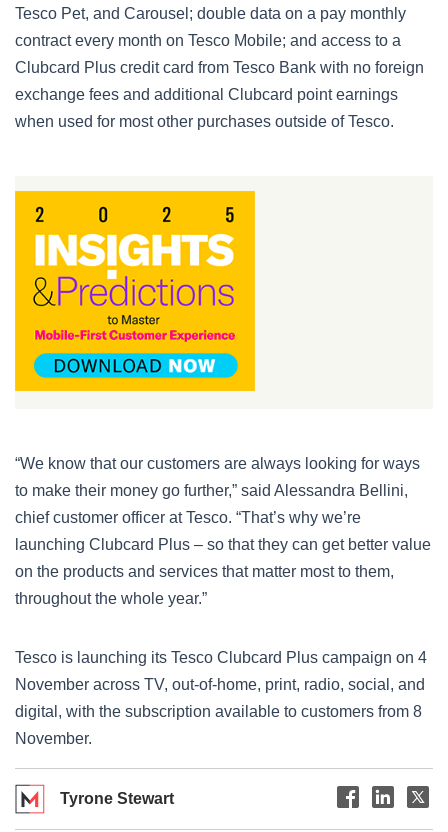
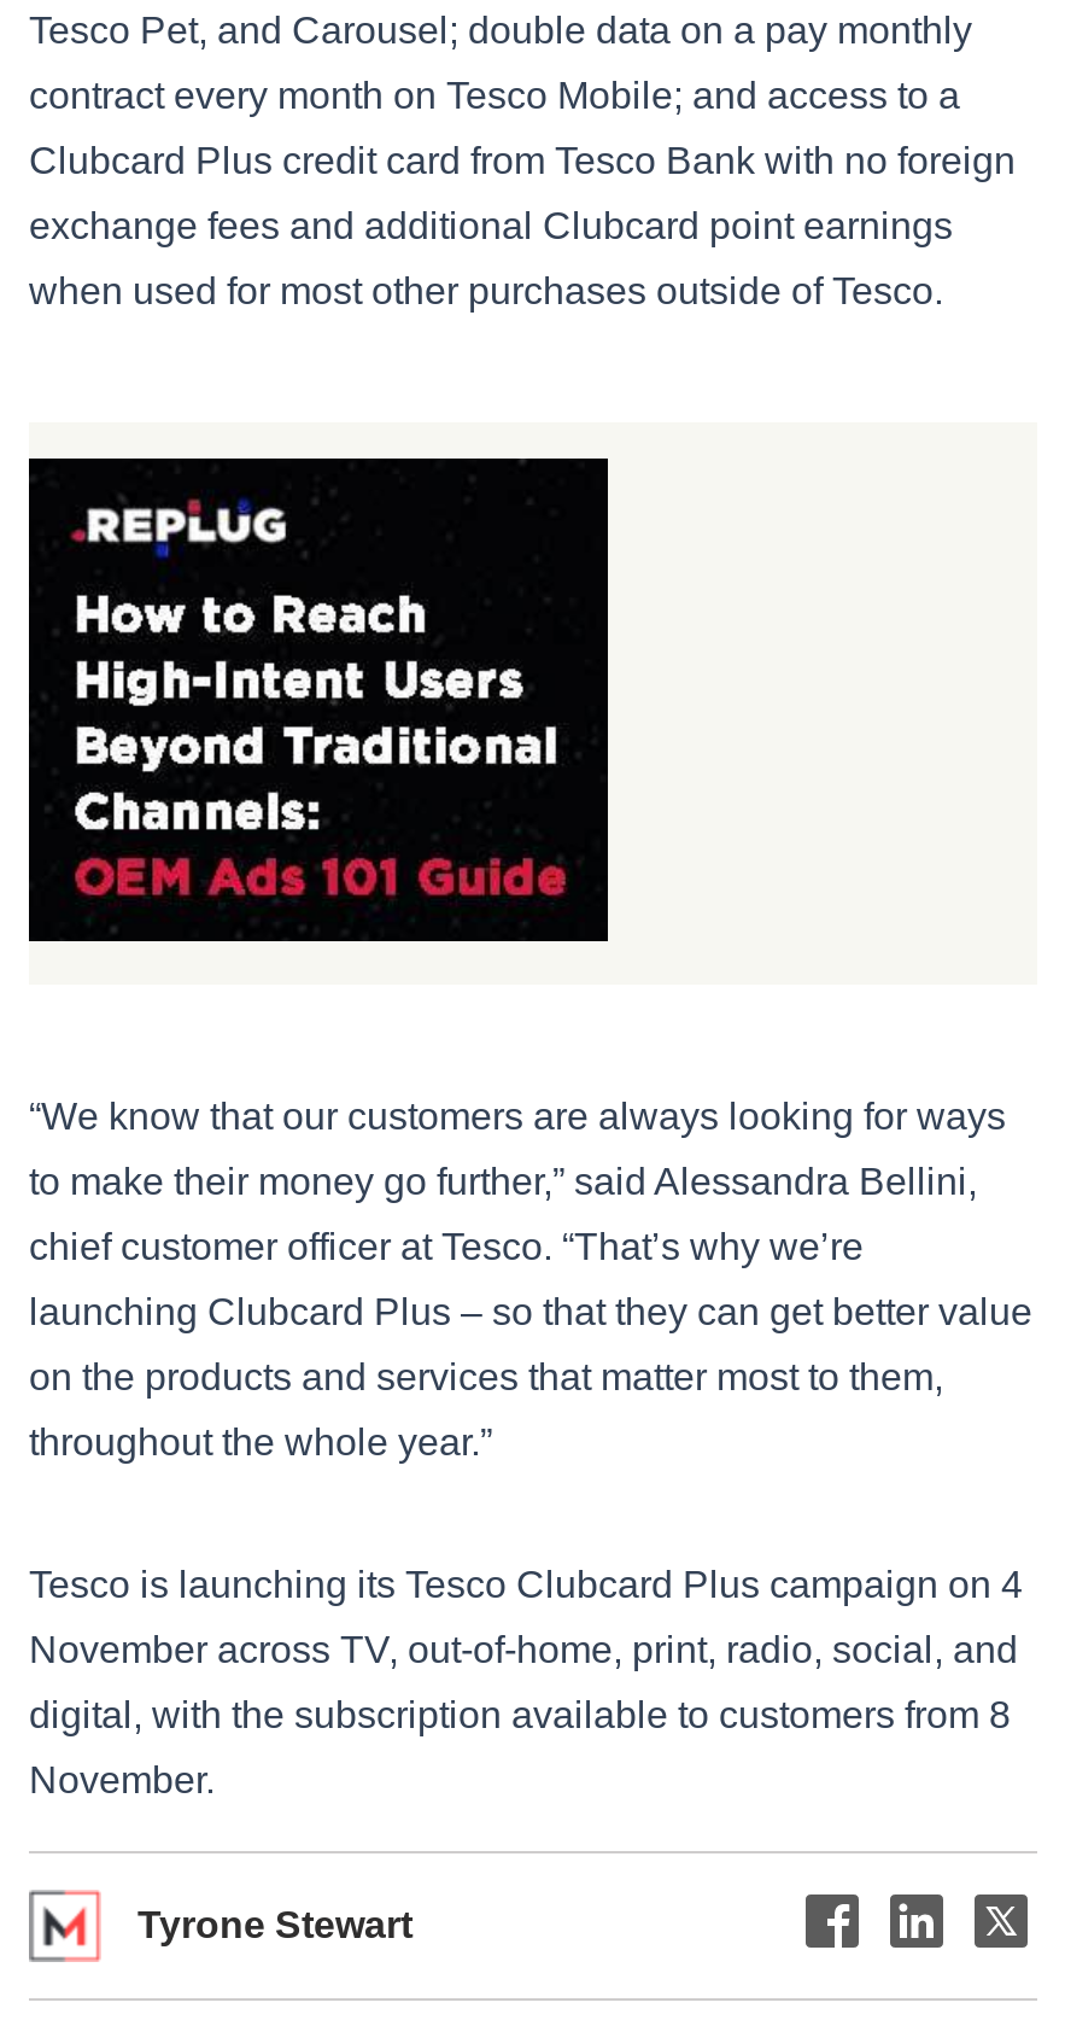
[14,190,256,392] [image] -> [27,456,610,944] [image]

